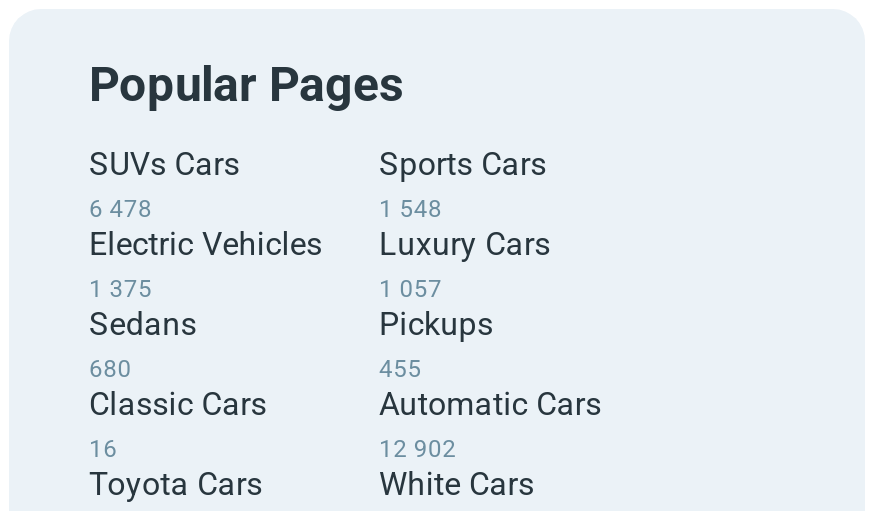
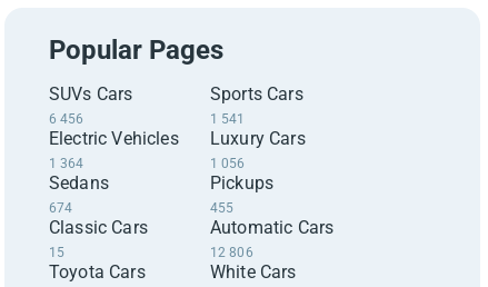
[89,195,152,223] 6 478 -> [49,111,84,127] 6 456
[379,195,442,223] 1 548 -> [210,111,245,127] 1 541
[89,275,152,303] 1 375 -> [49,156,84,171] 1 364
[379,275,442,303] 1 057 -> [210,156,245,171] 1 056
[89,355,132,383] 680 -> [49,200,73,216] 674
[89,435,117,463] 16 -> [49,245,65,260] 15
[379,435,456,463] 12 902 -> [210,245,253,260] 12 806

